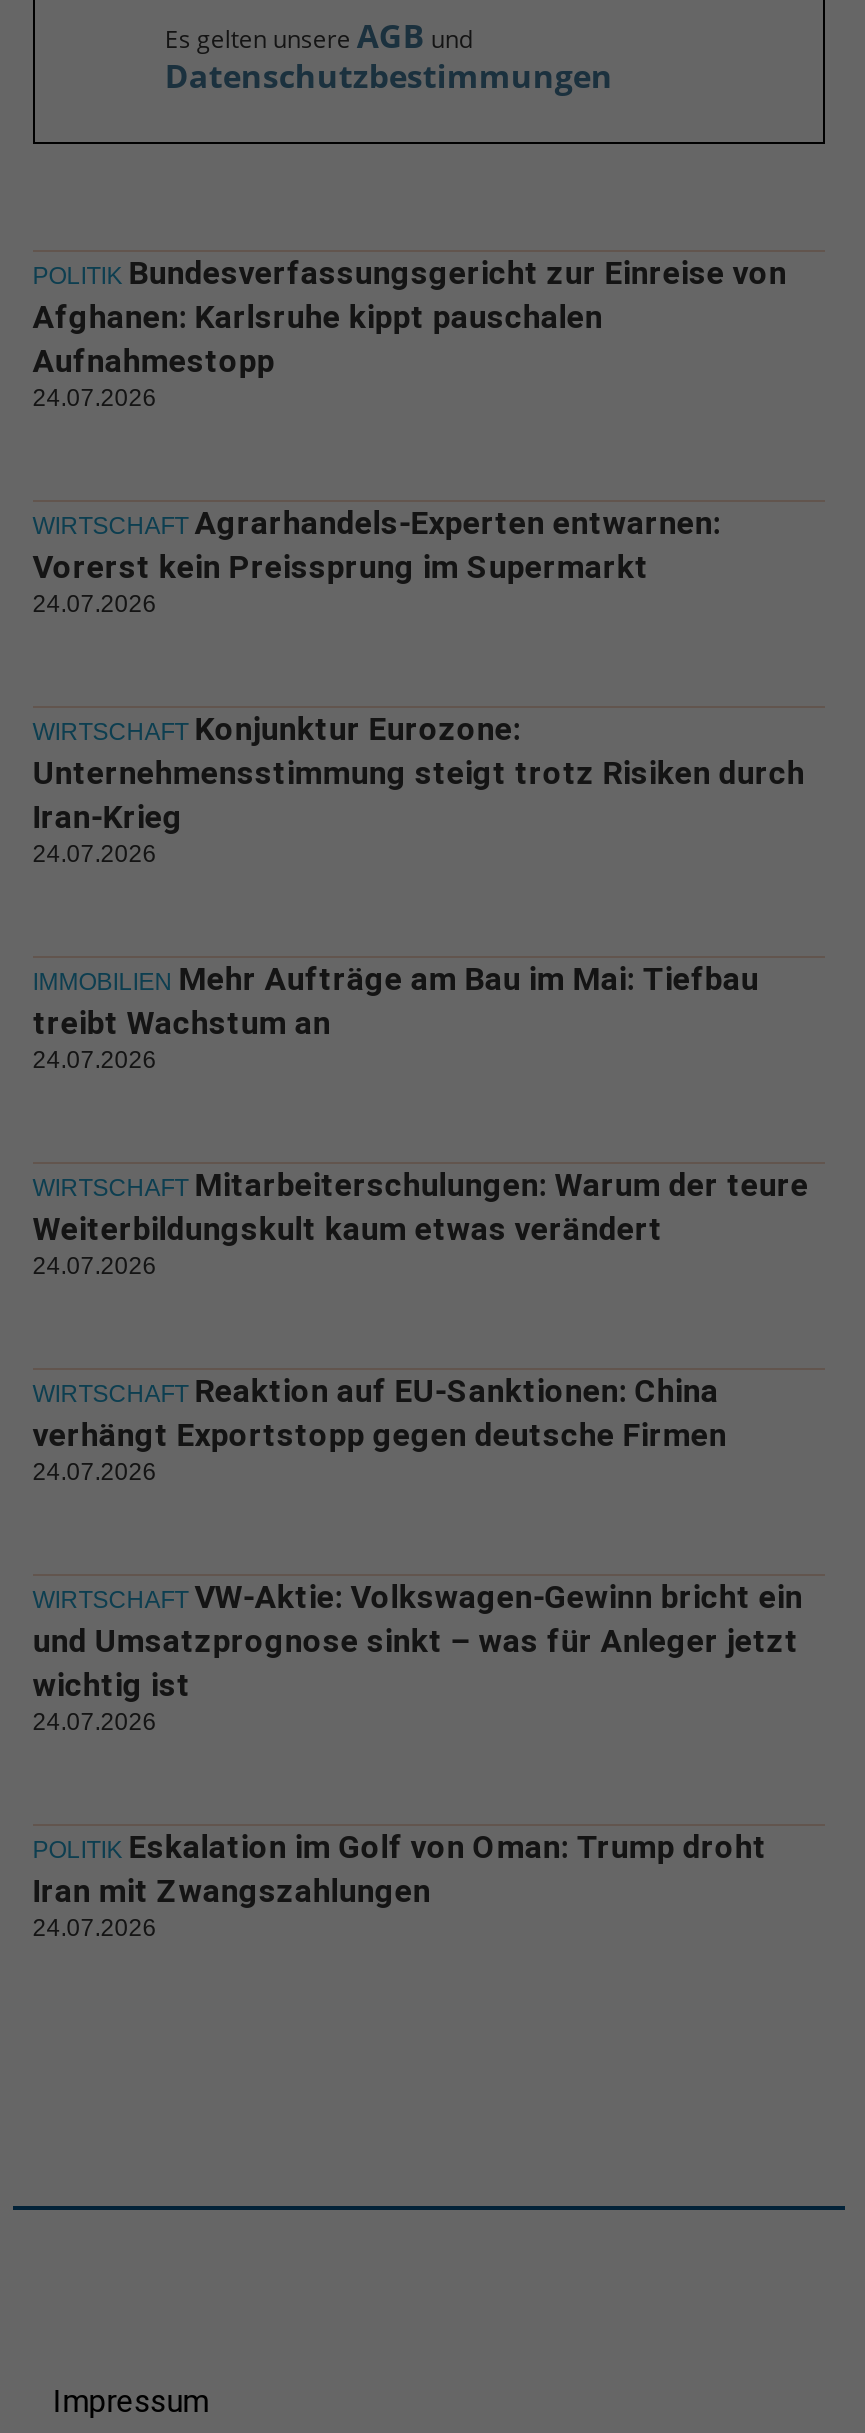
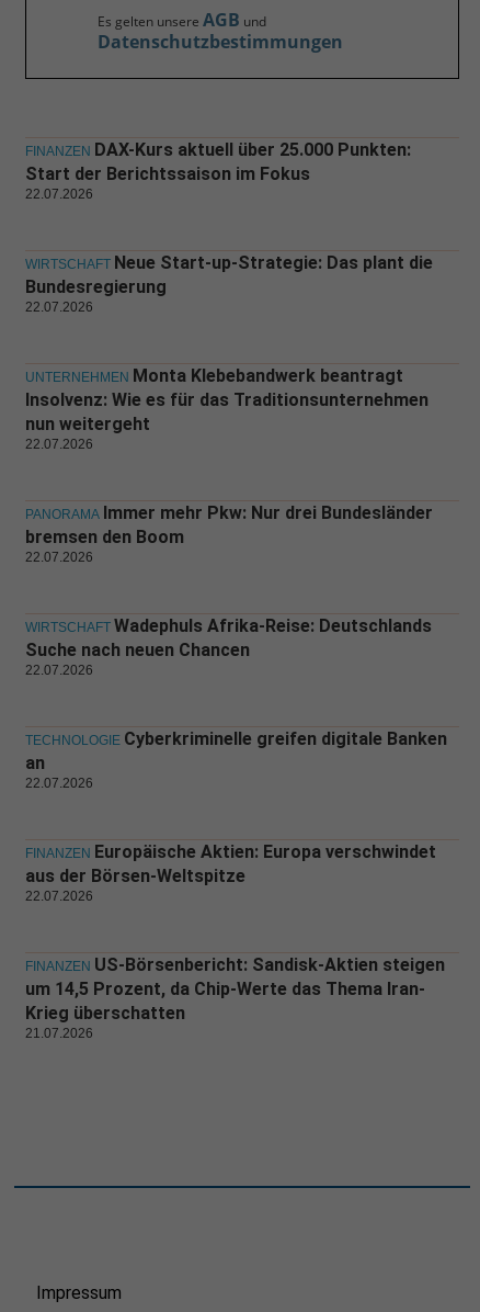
[32,254,786,412] POLITIK Bundesverfassungsgericht zur Einreise von | Afghanen: Karlsruhe kippt pauschalen | Aufnahmestopp | 24.07.2026 -> [25,140,411,202] FINANZEN DAX-Kurs aktuell über 25.000 Punkten: | Start der Berichtssaison im Fokus | 22.07.2026
[32,504,720,618] WIRTSCHAFT Agrarhandels-Experten entwarnen: | Vorerst kein Preissprung im Supermarkt | 24.07.2026 -> [25,253,433,315] WIRTSCHAFT Neue Start-up-Strategie: Das plant die | Bundesregierung | 22.07.2026
[32,710,804,868] WIRTSCHAFT Konjunktur Eurozone: | Unternehmensstimmung steigt trotz Risiken durch | Iran-Krieg | 24.07.2026 -> [25,366,428,452] UNTERNEHMEN Monta Klebebandwerk beantragt | Insolvenz: Wie es für das Traditionsunternehmen | nun weitergeht | 22.07.2026
[32,960,758,1074] IMMOBILIEN Mehr Aufträge am Bau im Mai: Tiefbau | treibt Wachstum an | 24.07.2026 -> [25,503,433,565] PANORAMA Immer mehr Pkw: Nur drei Bundesländer | bremsen den Boom | 22.07.2026
[32,1166,808,1280] WIRTSCHAFT Mitarbeiterschulungen: Warum der teure | Weiterbildungskult kaum etwas verändert | 24.07.2026 -> [25,616,431,678] WIRTSCHAFT Wadephuls Afrika-Reise: Deutschlands | Suche nach neuen Chancen | 22.07.2026
[32,1372,726,1486] WIRTSCHAFT Reaktion auf EU-Sanktionen: China | verhängt Exportstopp gegen deutsche Firmen | 24.07.2026 -> [25,729,447,791] TECHNOLOGIE Cyberkriminelle greifen digitale Banken | an | 22.07.2026
[32,1578,802,1736] WIRTSCHAFT VW-Aktie: Volkswagen-Gewinn bricht ein | und Umsatzprognose sinkt – was für Anleger jetzt | wichtig ist | 24.07.2026 -> [25,842,436,904] FINANZEN Europäische Aktien: Europa verschwindet | aus der Börsen-Weltspitze | 22.07.2026
[32,1828,766,1942] POLITIK Eskalation im Golf von Oman: Trump droht | Iran mit Zwangszahlungen | 24.07.2026 -> [25,955,445,1041] FINANZEN US-Börsenbericht: Sandisk-Aktien steigen | um 14,5 Prozent, da Chip-Werte das Thema Iran- | Krieg überschatten | 21.07.2026

